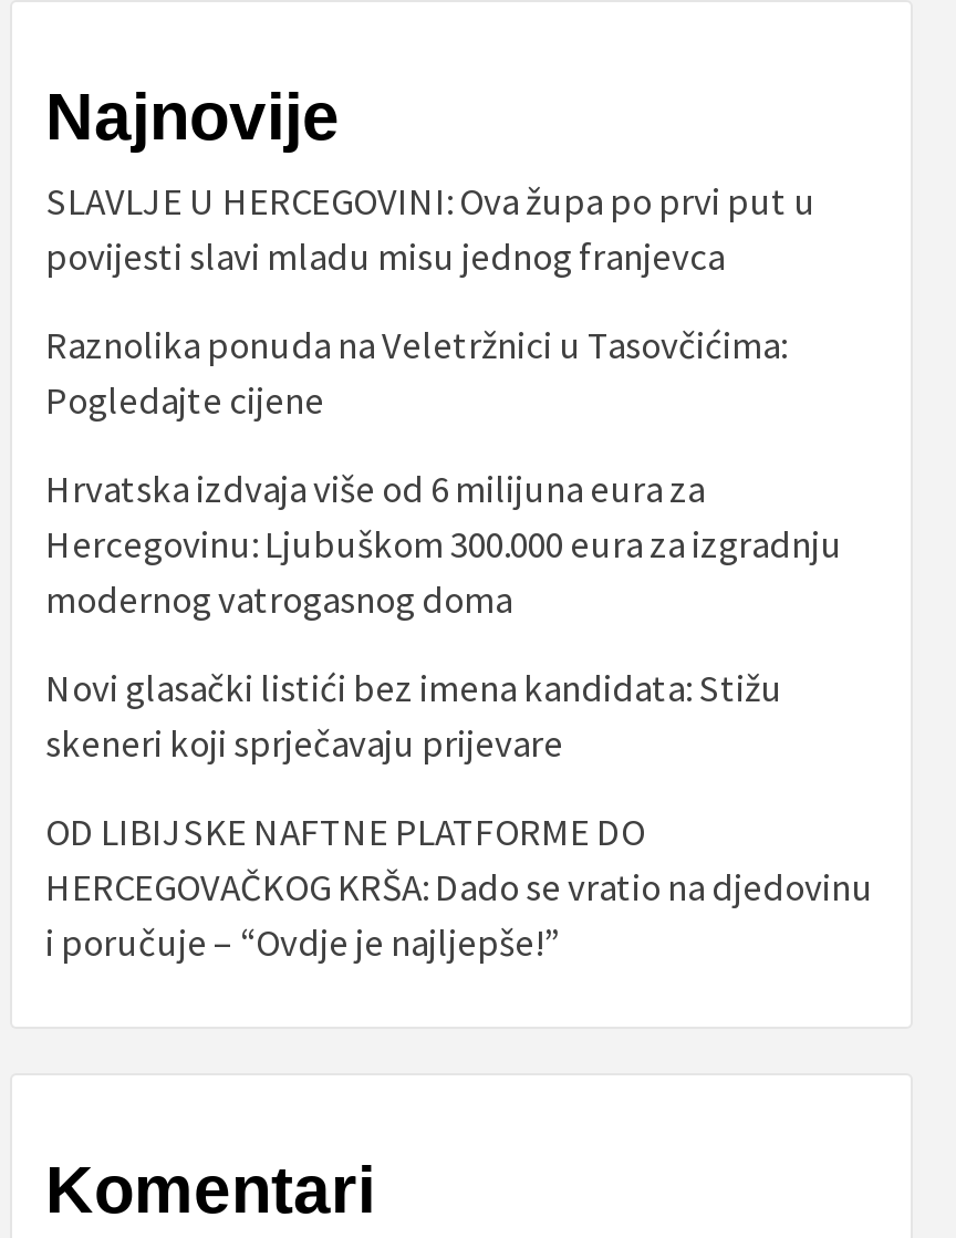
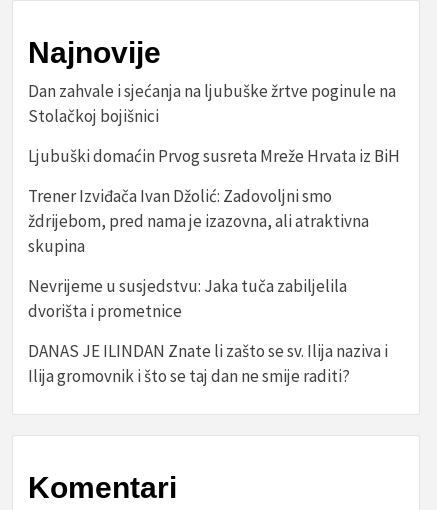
[45,176,815,280] SLAVLJE U HERCEGOVINI: Ova župa po prvi put u | povijesti slavi mladu misu jednog franjevca -> [28,80,396,127] Dan zahvale i sjećanja na ljubuške žrtve poginule na | Stolačkoj bojišnici
[45,320,787,424] Raznolika ponuda na Veletržnici u Tasovčićima: | Pogledajte cijene -> [28,145,400,167] Ljubuški domaćin Prvog susreta Mreže Hrvata iz BiH
[45,464,842,623] Hrvatska izdvaja više od 6 milijuna eura za | Hercegovinu: Ljubuškom 300.000 eura za izgradnju | modernog vatrogasnog doma -> [28,185,369,257] Trener Izviđača Ivan Džolić: Zadovoljni smo | ždrijebom, pred nama je izazovna, ali atraktivna | skupina
[45,663,782,767] Novi glasački listići bez imena kandidata: Stižu | skeneri koji sprječavaju prijevare -> [28,275,347,322] Nevrijeme u susjedstvu: Jaka tuča zabiljelila | dvorišta i prometnice
[45,807,873,966] OD LIBIJSKE NAFTNE PLATFORME DO | HERCEGOVAČKOG KRŠA: Dado se vratio na djedovinu | i poručuje – “Ovdje je najljepše!” -> [28,340,388,387] DANAS JE ILINDAN Znate li zašto se sv. Ilija naziva i | Ilija gromovnik i što se taj dan ne smije raditi?

